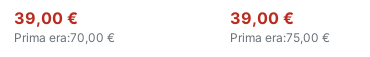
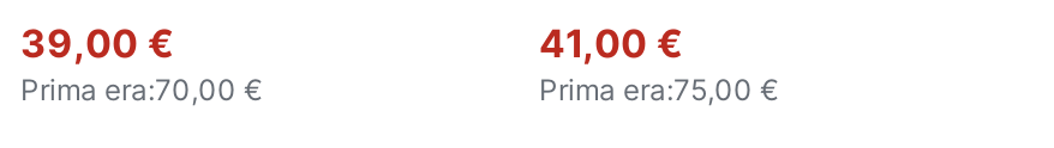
[230,8,294,28] 39,00 € -> [539,19,683,67] 41,00 €

